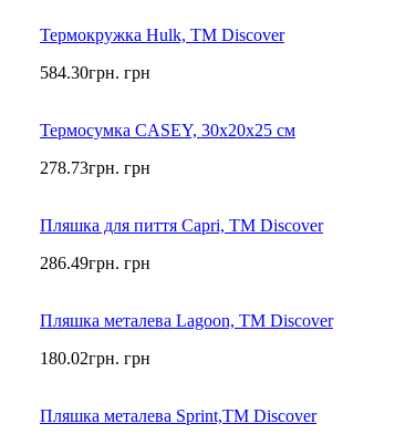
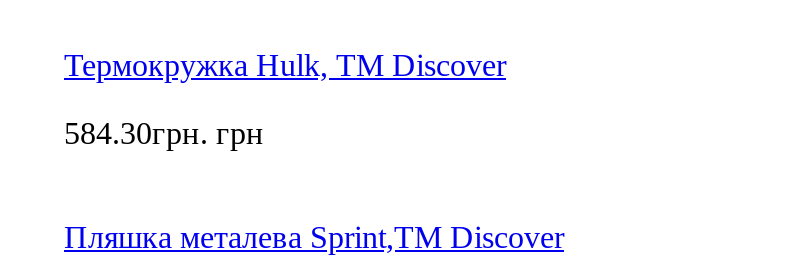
[40,121,333,368] Термосумка CASEY, 30х20х25 см | 278.73грн. грн | Пляшка для пиття Capri, ТМ Discover | 286.49грн. грн | Пляшка металева Lagoon, ТМ Discover | 180.02грн. грн -> none

